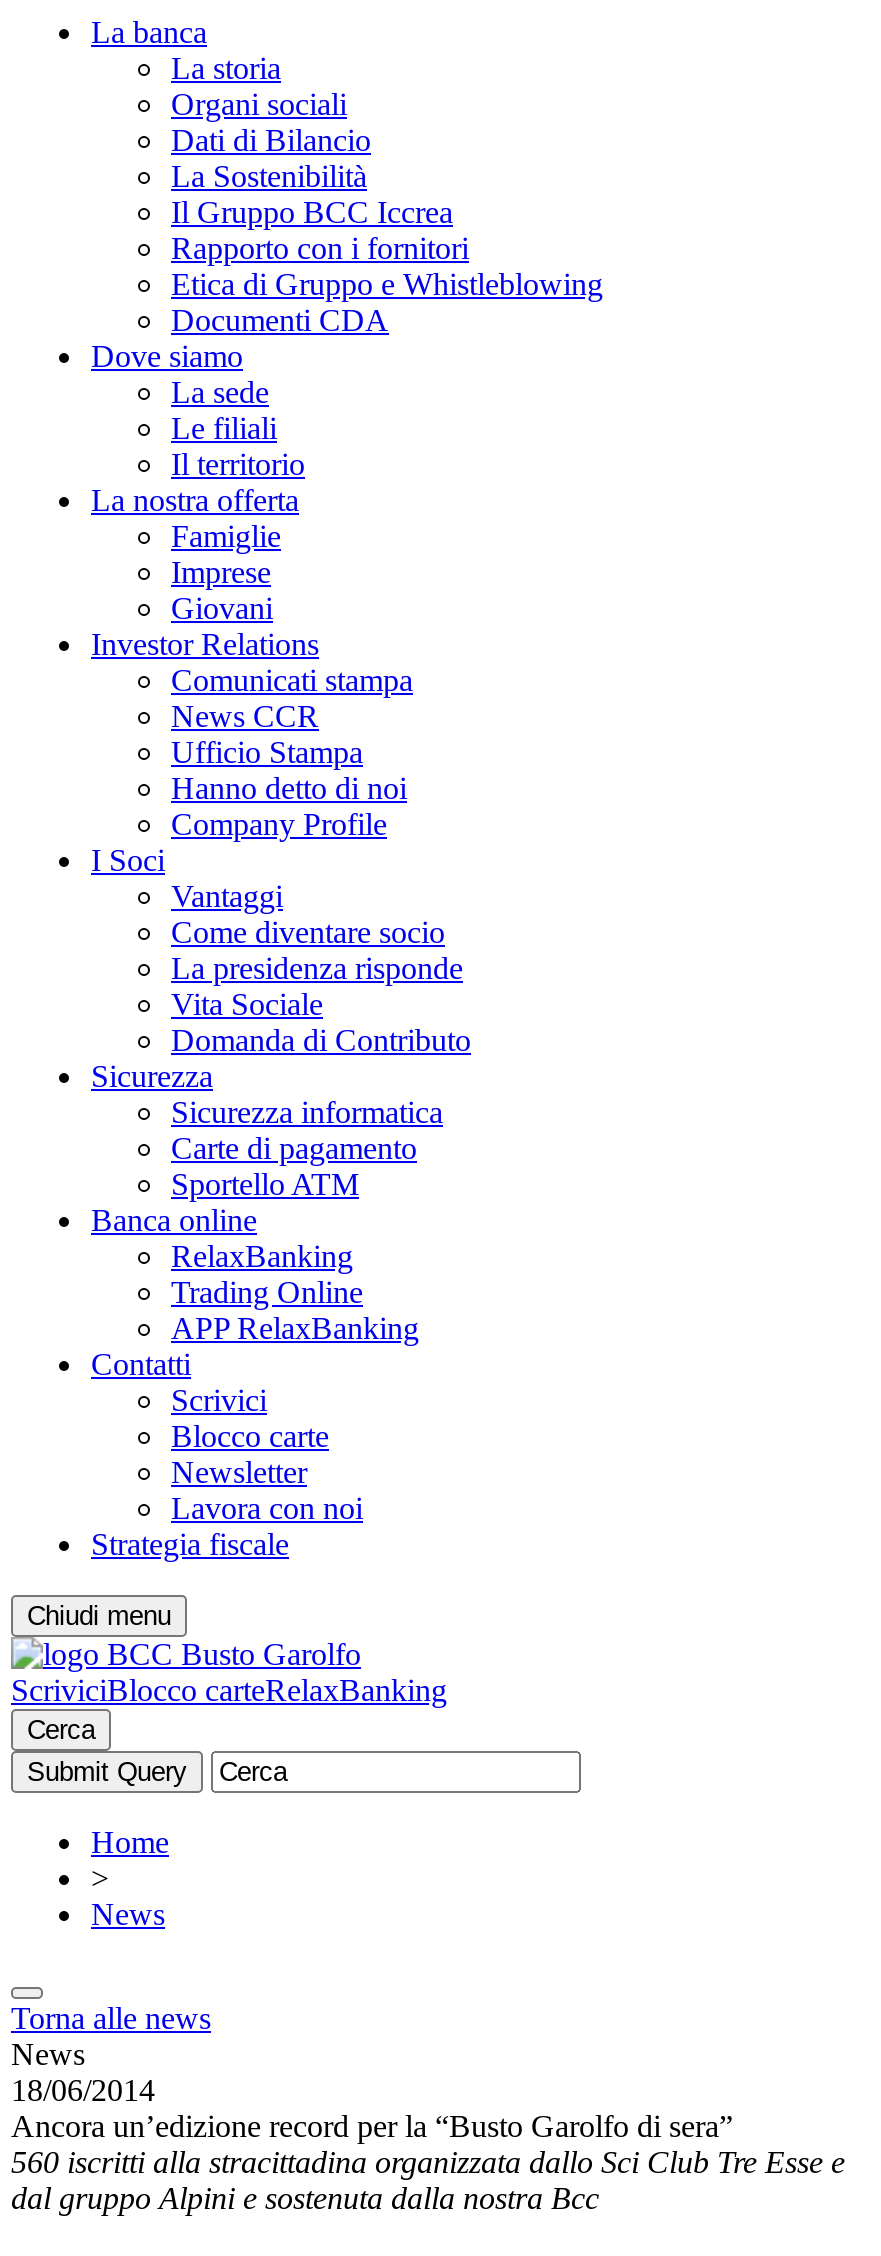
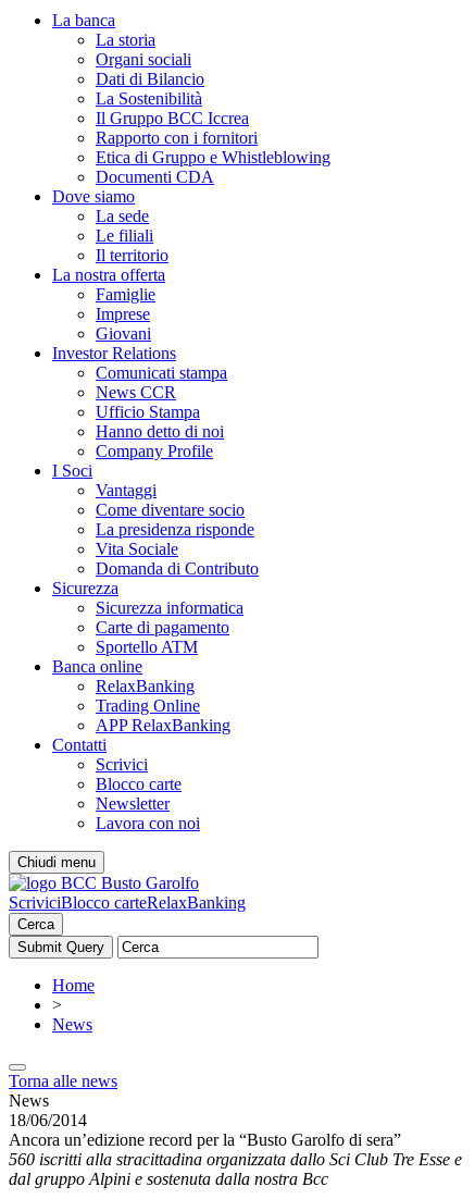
[91,1527,289,1561] Strategia fiscale -> none

